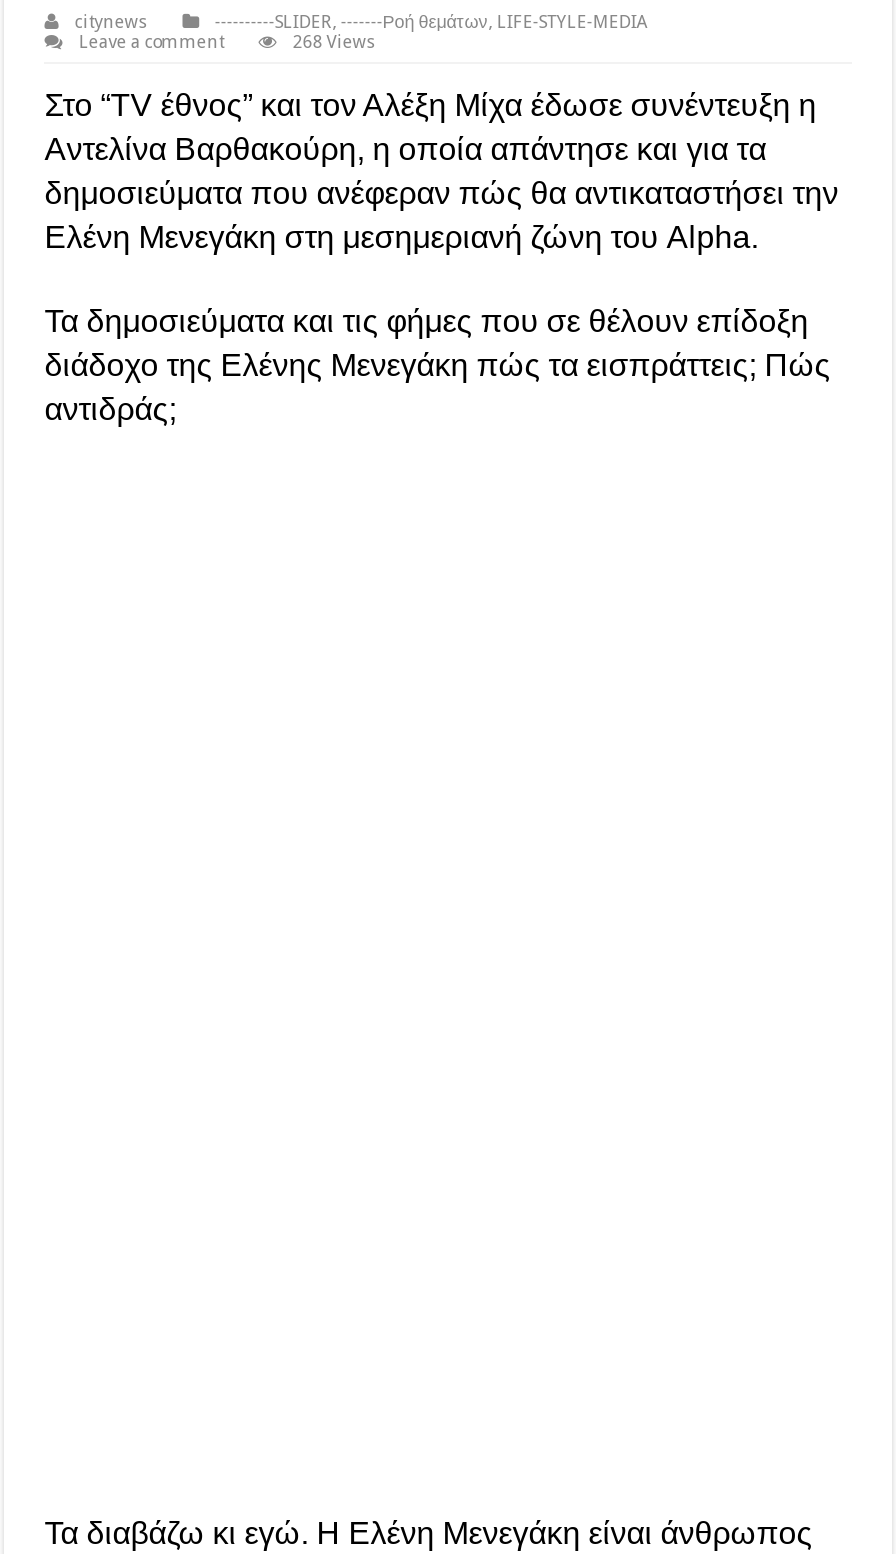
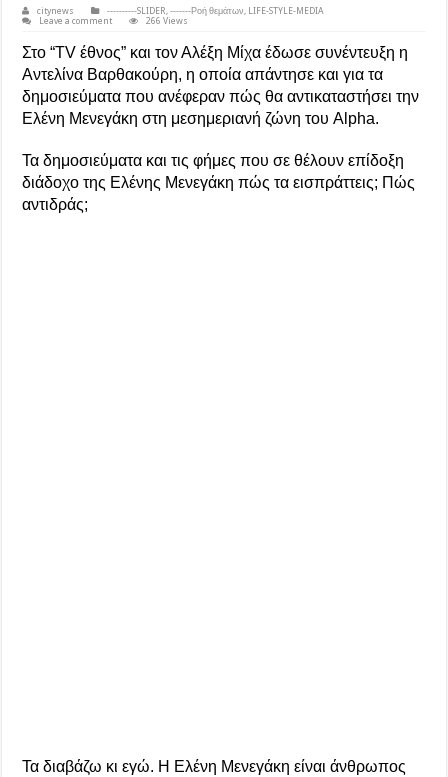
[292,32,376,52] 268 Views -> [146,16,188,26] 266 Views

